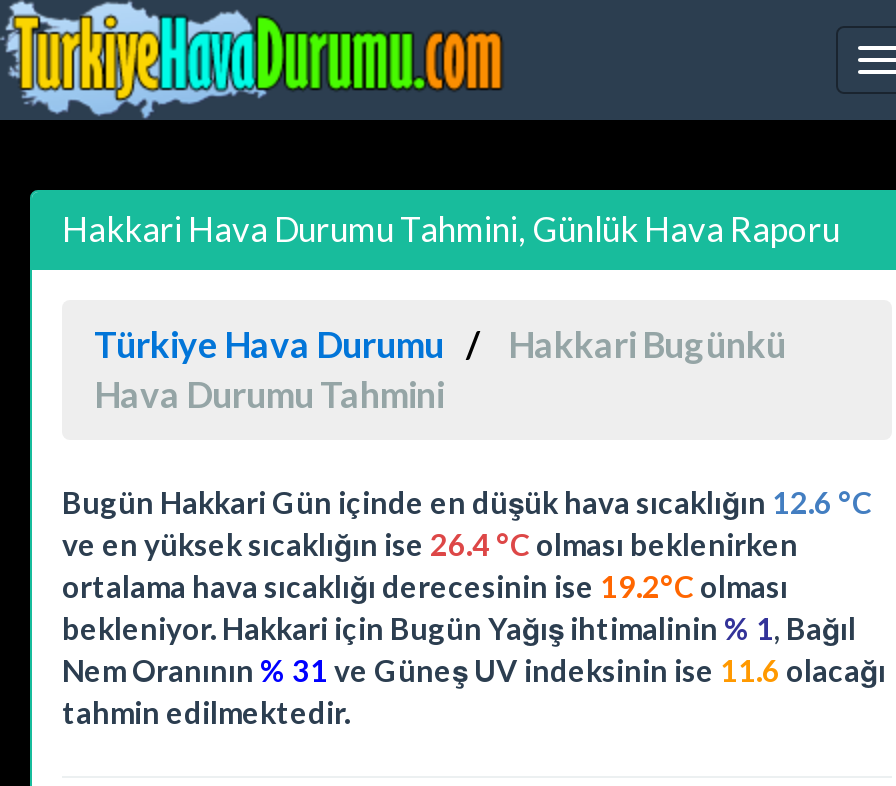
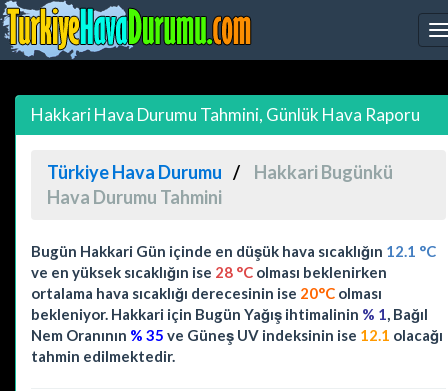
[62,483,872,519] Bugün Hakkari Gün içinde en düşük hava sıcaklığın 12.6 °C -> [31,241,436,259] Bugün Hakkari Gün içinde en düşük hava sıcaklığın 12.1 °C
[62,525,798,561] ve en yüksek sıcaklığın ise 26.4 °C olması beklenirken -> [31,262,387,280] ve en yüksek sıcaklığın ise 28 °C olması beklenirken
[62,567,788,603] ortalama hava sıcaklığı derecesinin ise 19.2°C olması -> [31,283,382,301] ortalama hava sıcaklığı derecesinin ise 20°C olması
[62,651,886,687] Nem Oranının% 31 ve Güneş UV indeksinin ise 11.6 olacağı -> [31,325,443,343] Nem Oranının% 35 ve Güneş UV indeksinin ise 12.1 olacağı

